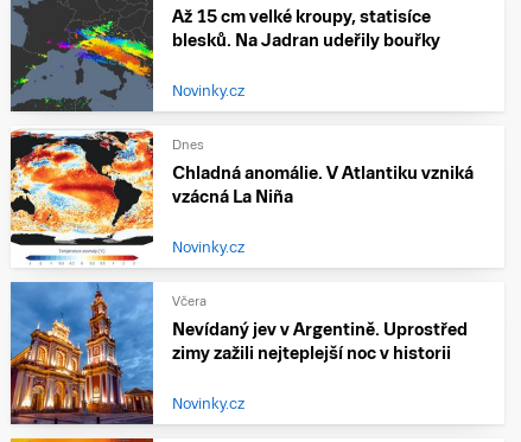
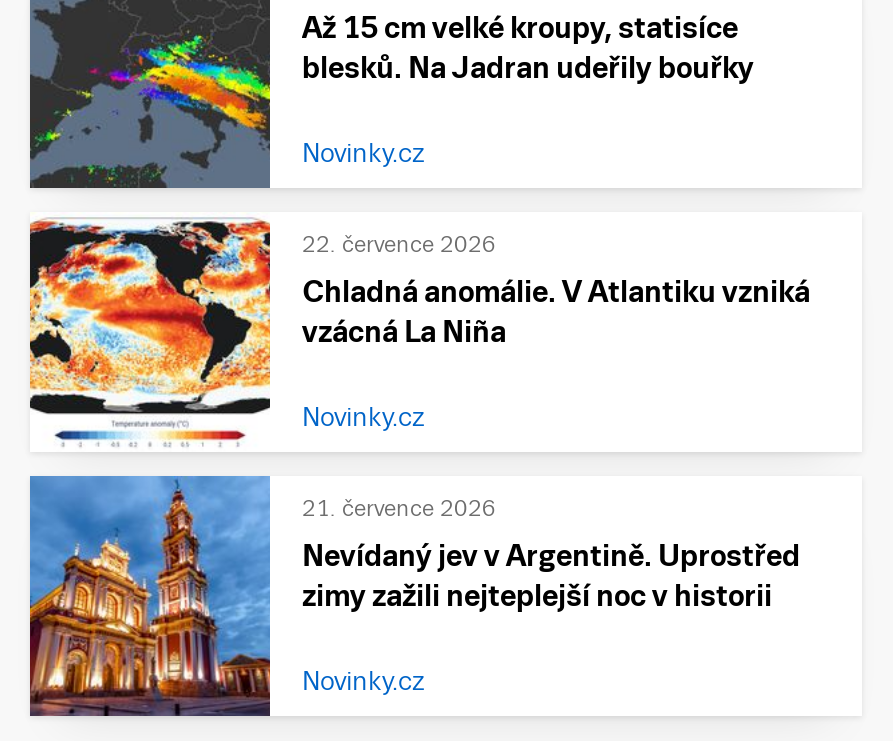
[172,137,204,152] Dnes -> [302,232,496,256] 22. července 2026
[172,294,207,308] Včera -> [302,496,496,520] 21. července 2026

